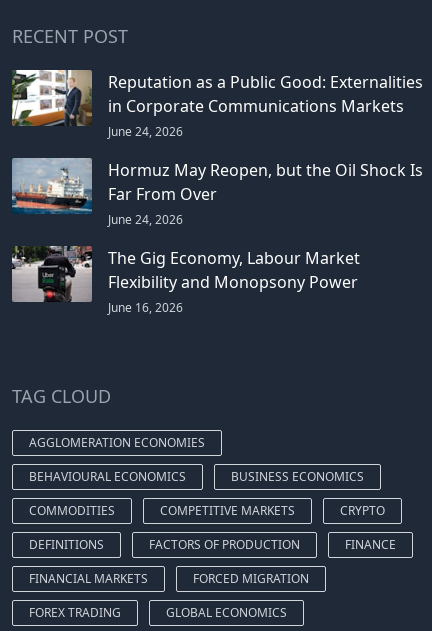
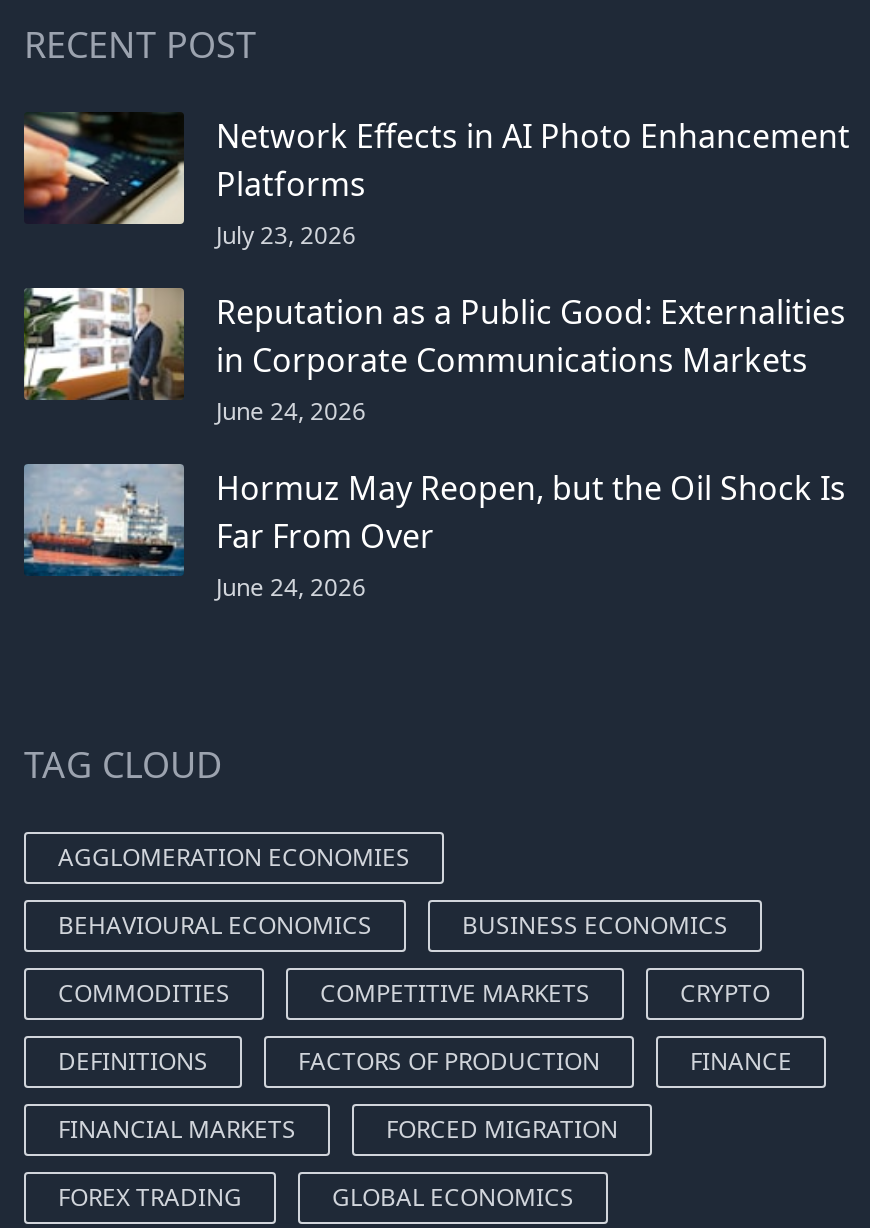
none -> [22,112,850,252] [image] | Network Effects in AI Photo Enhancement | Platforms | July 23, 2026
moved [10,68,423,228] -> [20,284,846,604]: [image] | Reputation as a Public Good: Externalities | in Corporate Communications Markets | June 24, 2026 | Hormuz May Reopen, but the Oil Shock Is | Far From Over | June 24, 2026
[11,245,360,316] [image] | The Gig Economy, Labour Market | Flexibility and Monopsony Power | June 16, 2026 -> none

